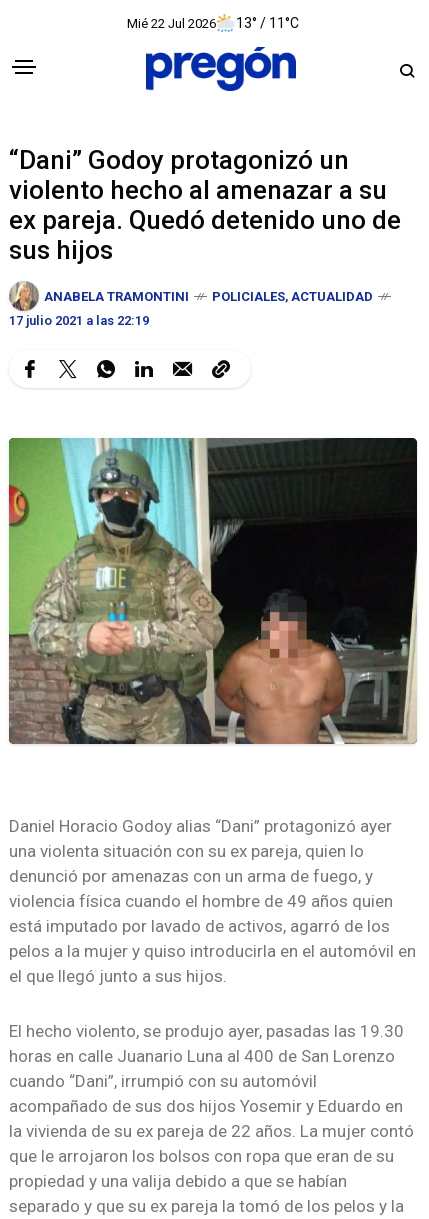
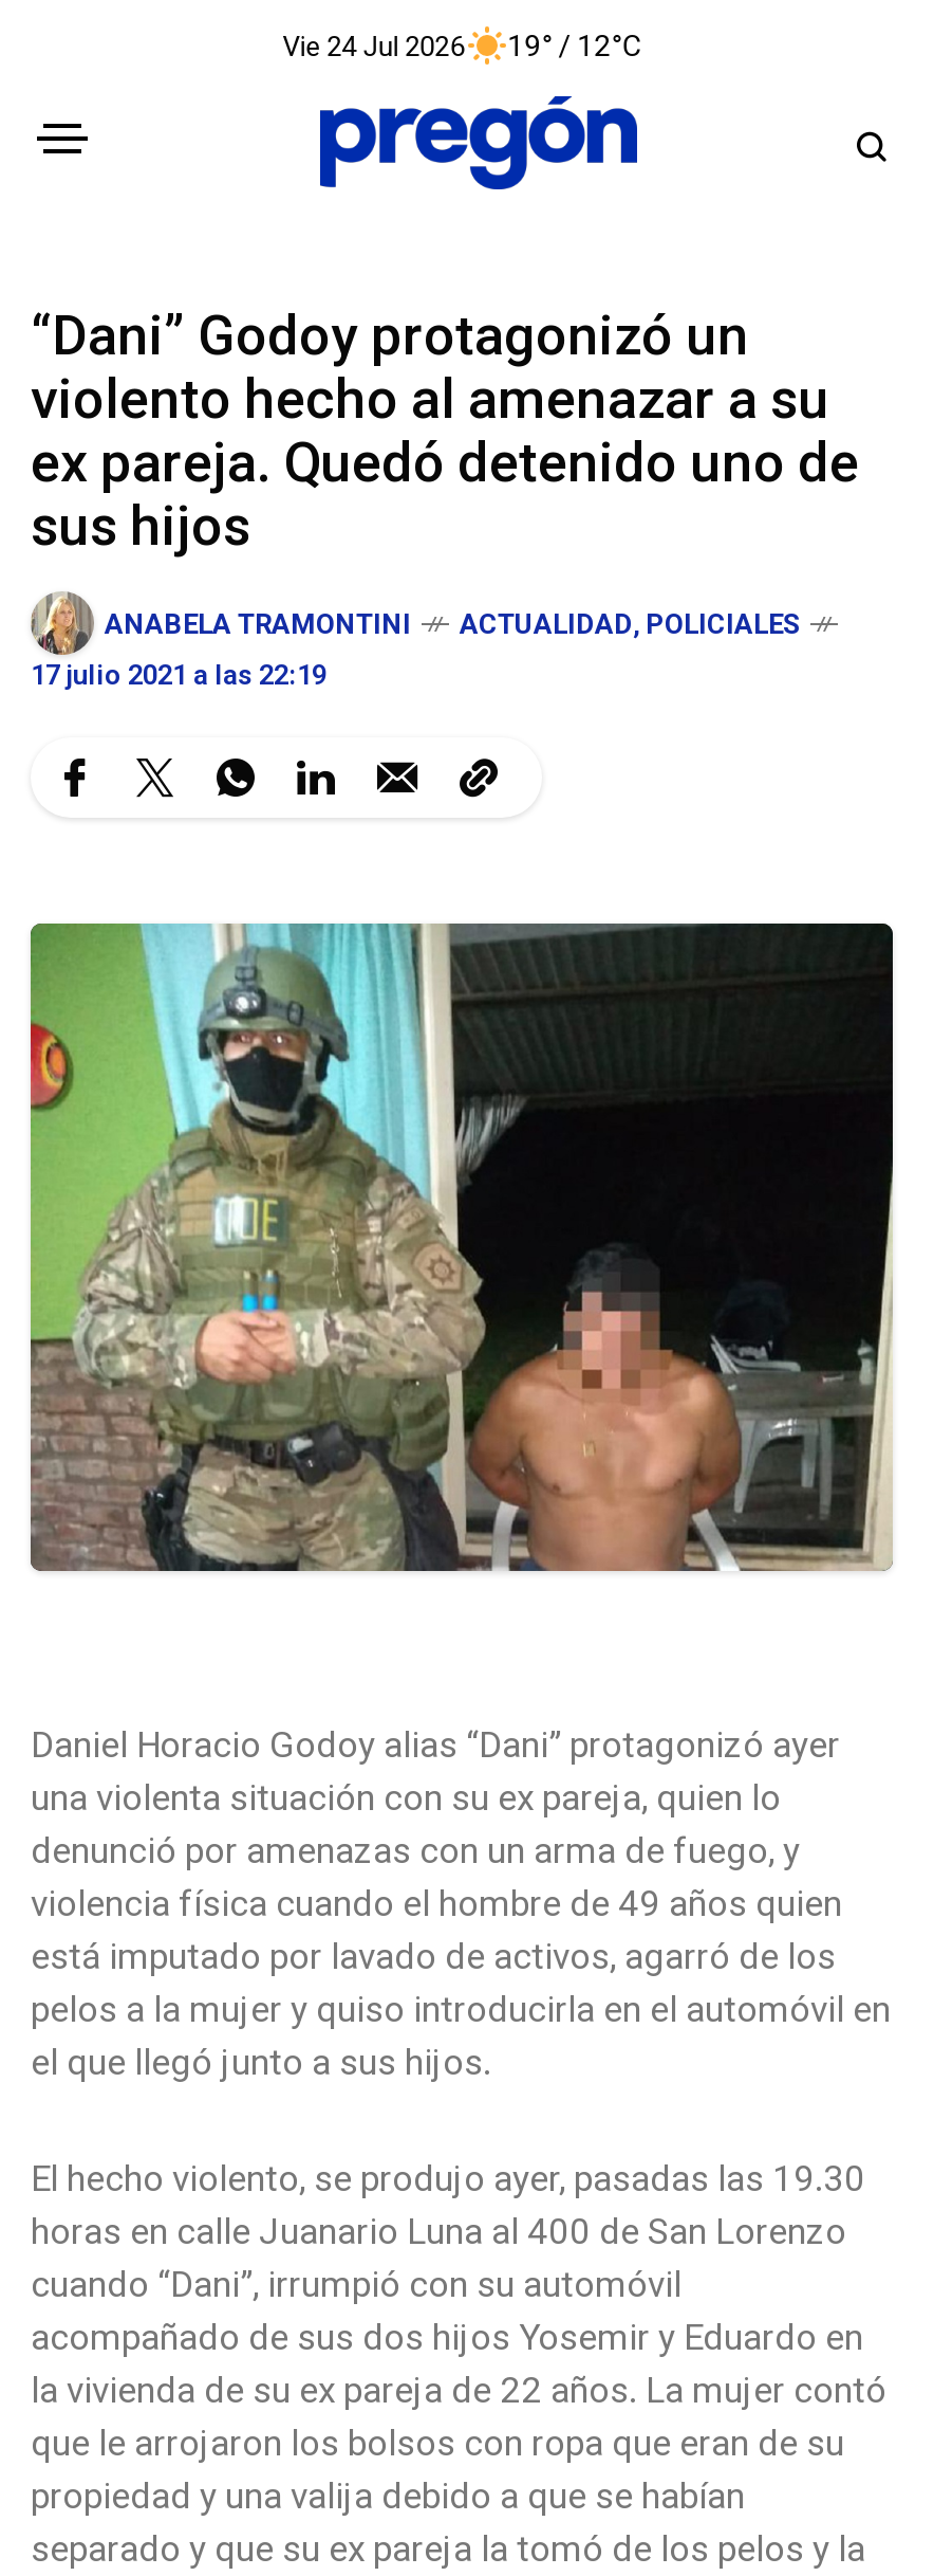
[127,15,299,31] Mié 22 Jul 2026 | 13° / 11°C -> [283,29,641,62] Vie 24 Jul 2026 | 19° / 12°C
[212,288,373,303] POLICIALES, ACTUALIDAD -> [460,607,800,639] ACTUALIDAD, POLICIALES

